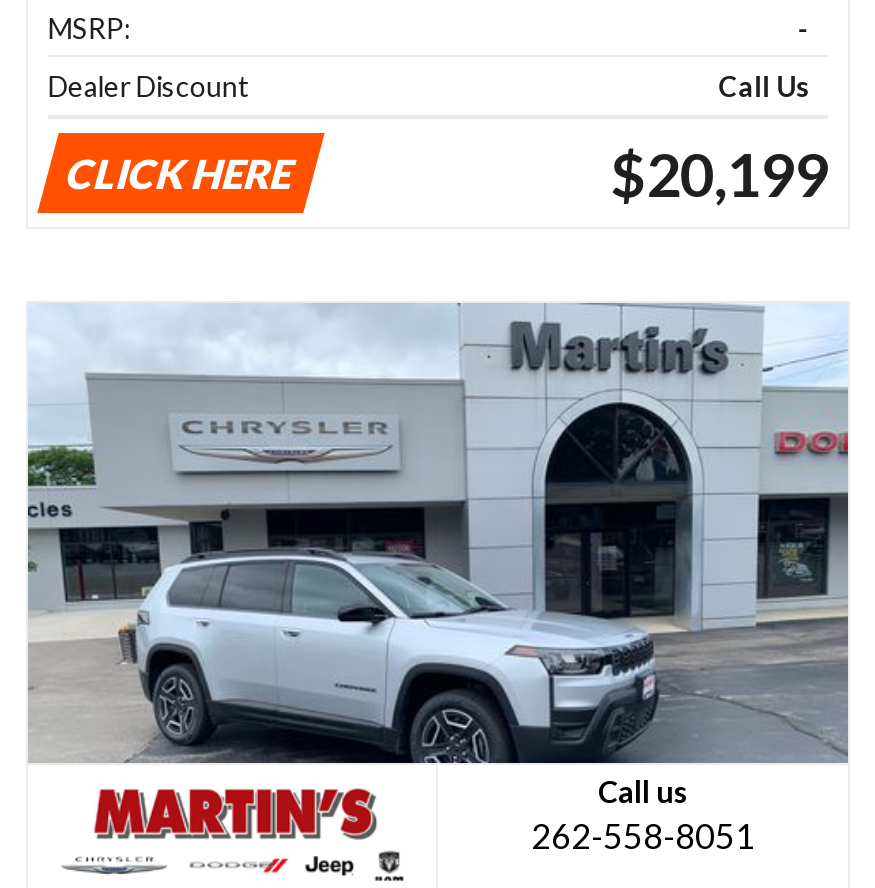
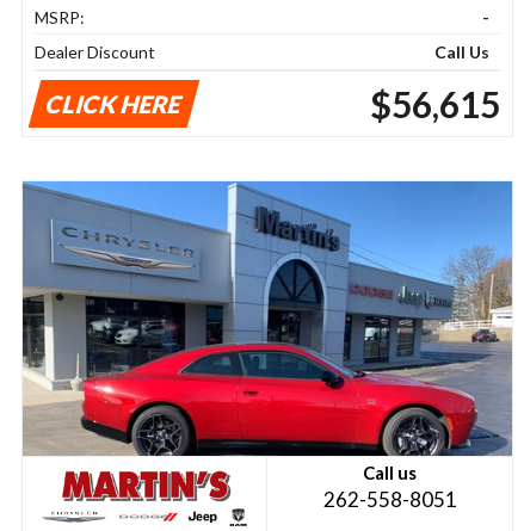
[610,137,828,209] $20,199 -> [370,83,500,126] $56,615
[26,303,850,765] [image] -> [21,180,512,457] [image]

